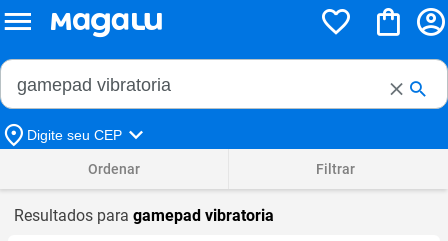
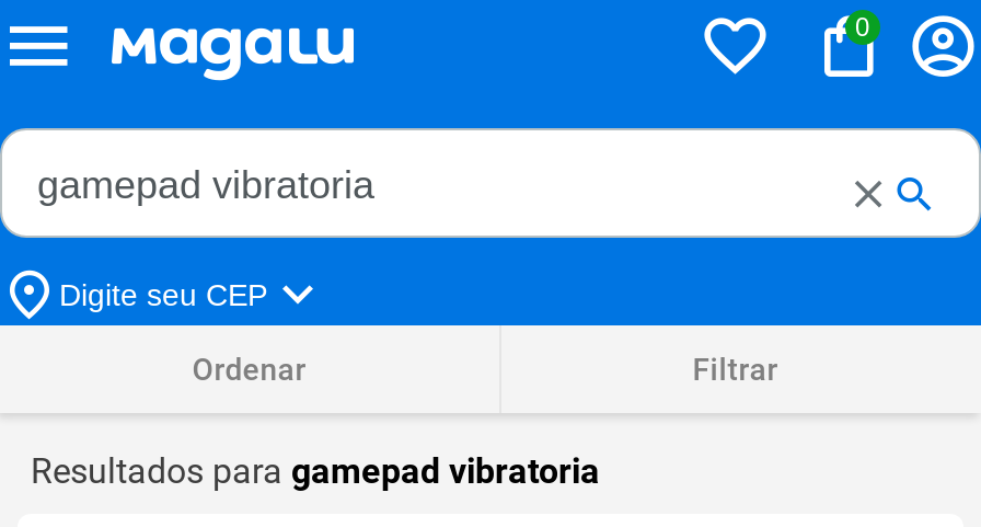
none -> [855,12,870,43] 0

